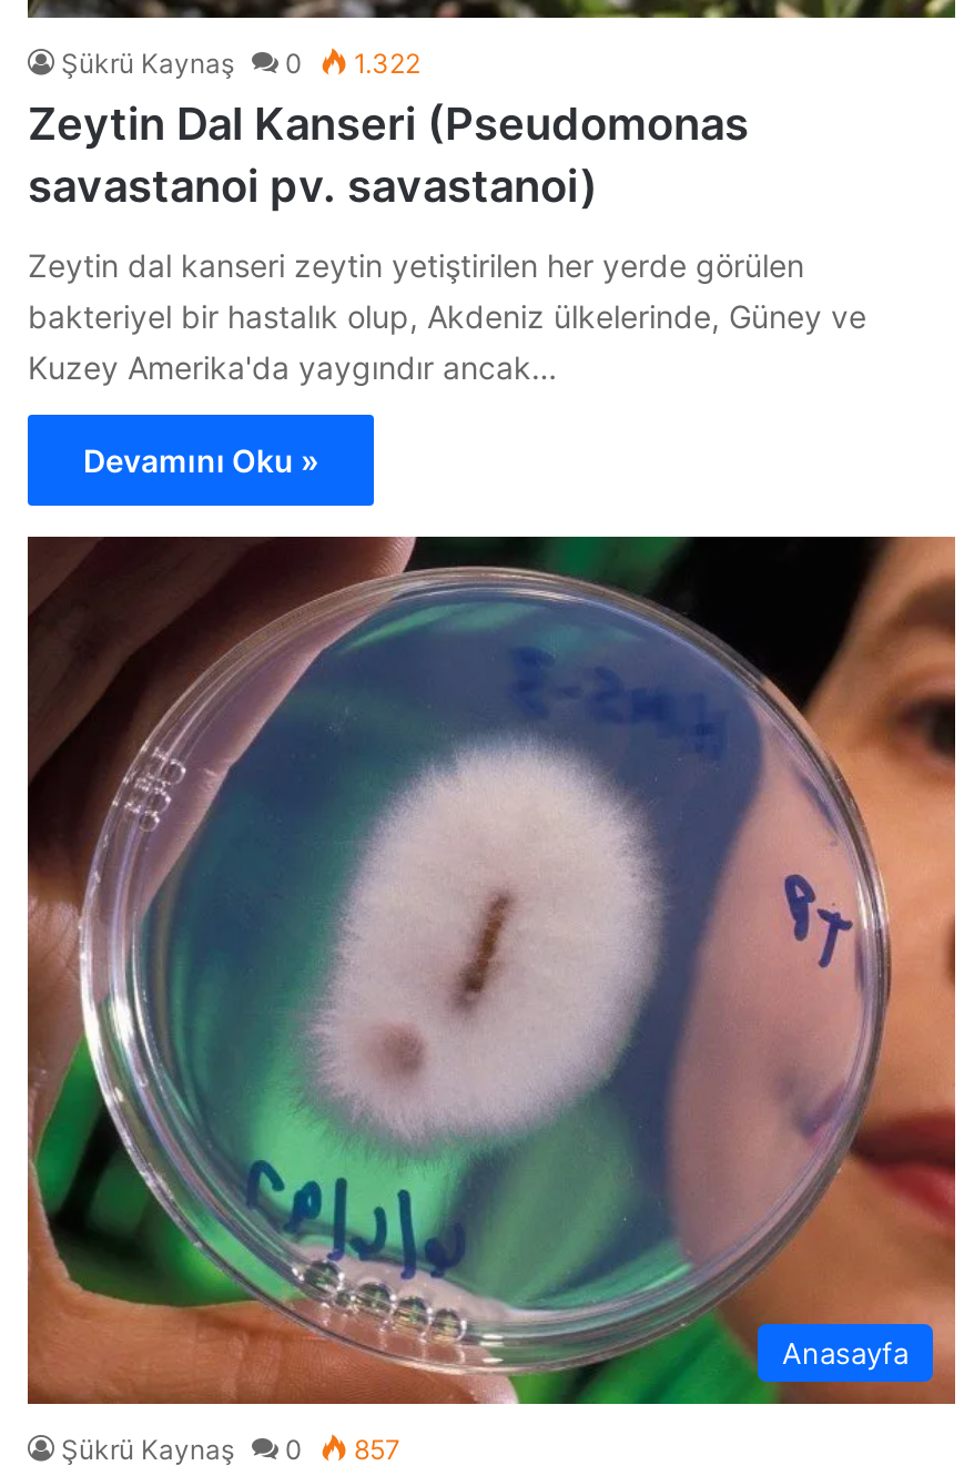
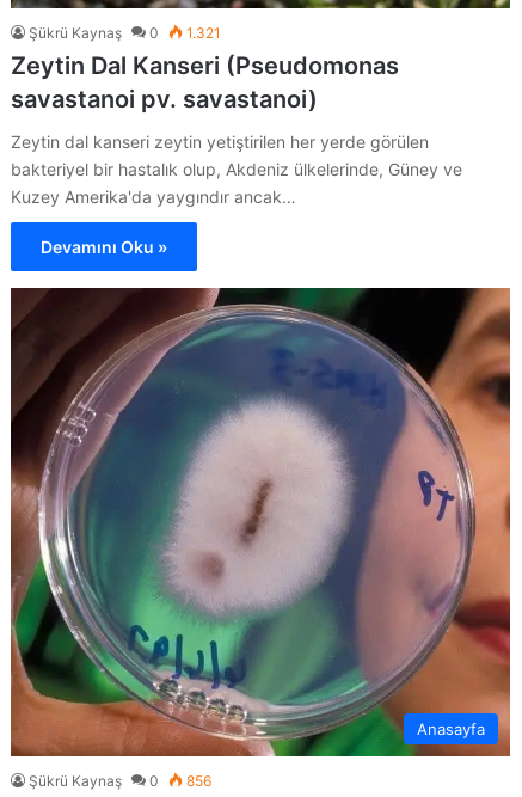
[61,45,420,79] Şükrü Kaynaş 0 1.322 -> [29,24,221,42] Şükrü Kaynaş 0 1.321
[61,1433,400,1466] Şükrü Kaynaş 0 857 -> [29,772,211,790] Şükrü Kaynaş 0 856

